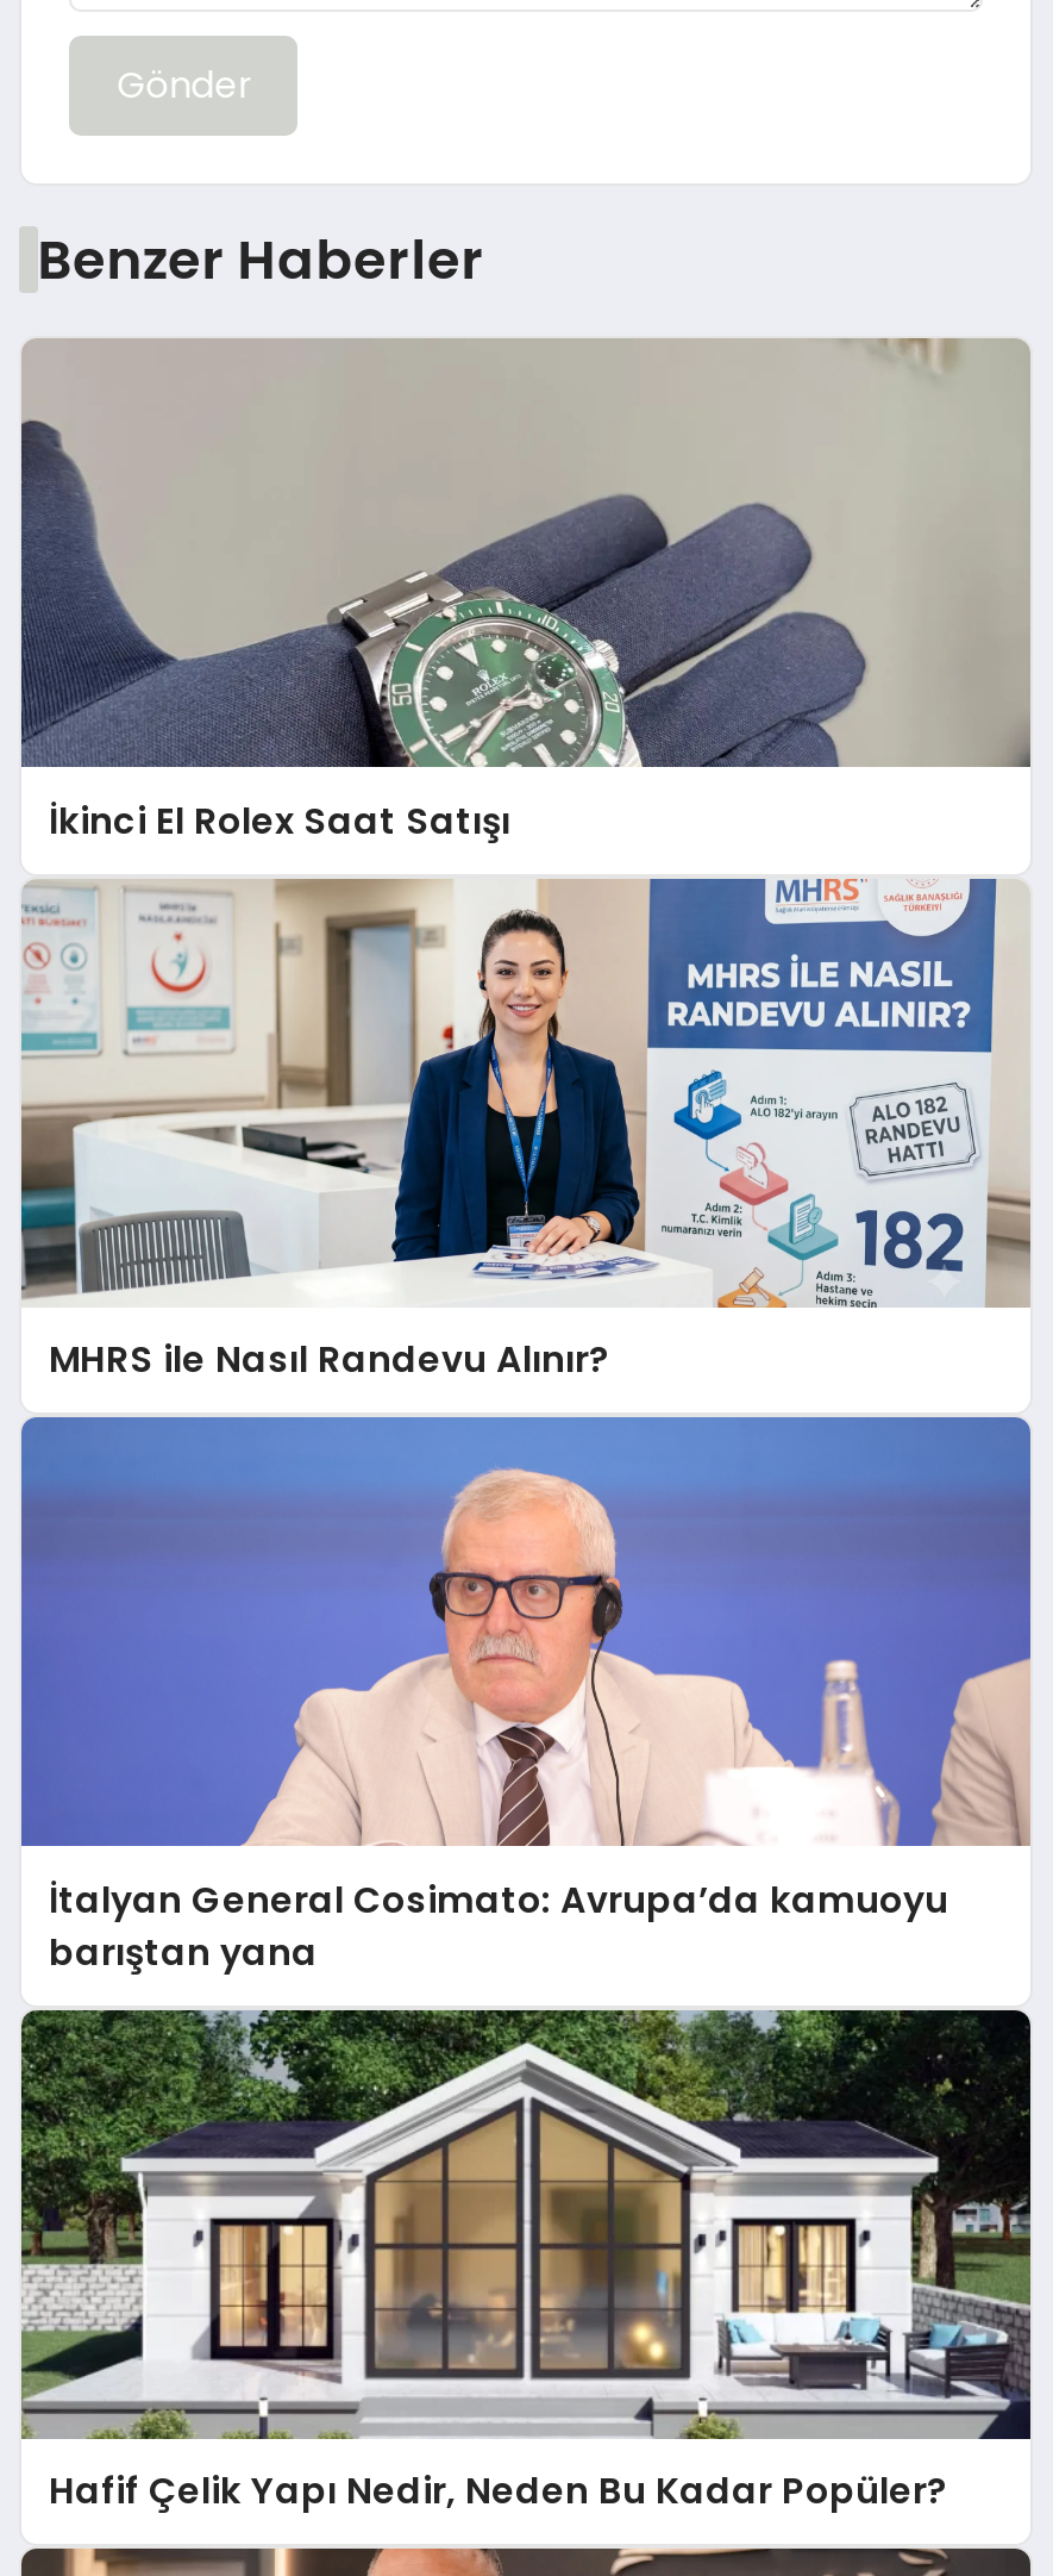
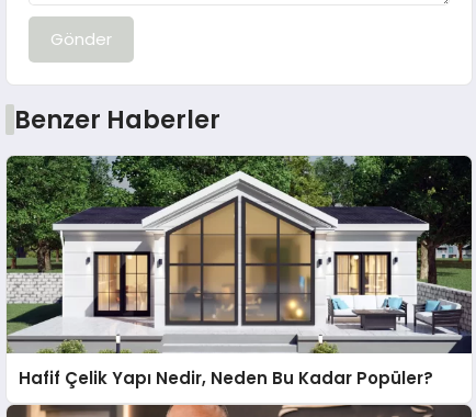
[19,336,1030,844] [image] | İkinci El Rolex Saat Satışı -> none
[19,877,1033,1848] [image] | MHRS ile Nasıl Randevu Alınır? -> none
[49,1873,948,1976] İtalyan General Cosimato: Avrupa’da kamuoyu | barıştan yana -> none

